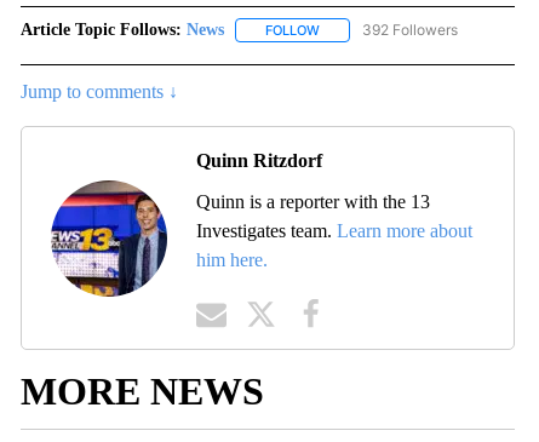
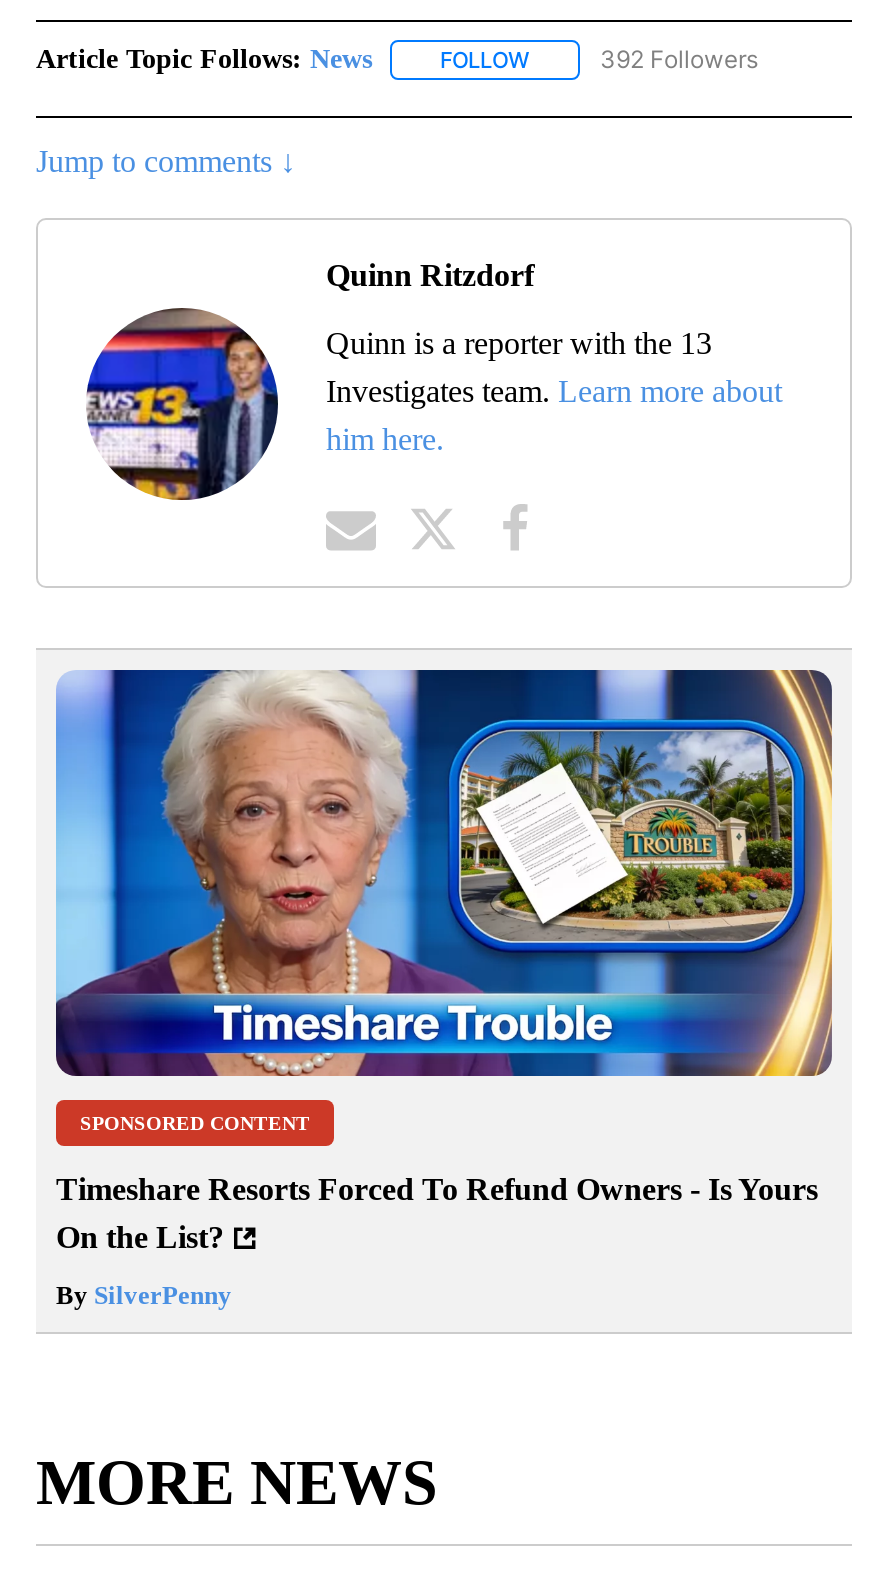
none -> [54,668,834,1310] [image] | SPONSORED CONTENT | Timeshare Resorts Forced To Refund Owners - Is Yours | On the List? | By SilverPenny

